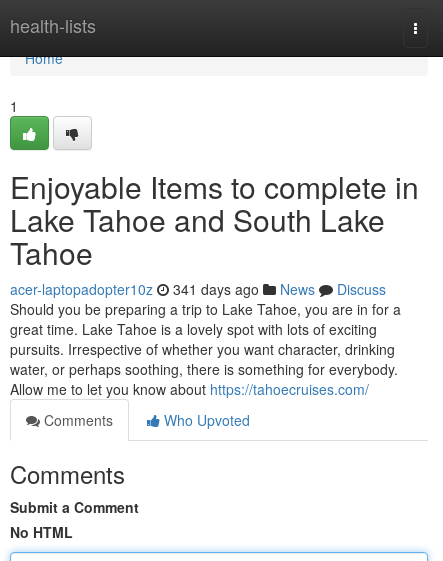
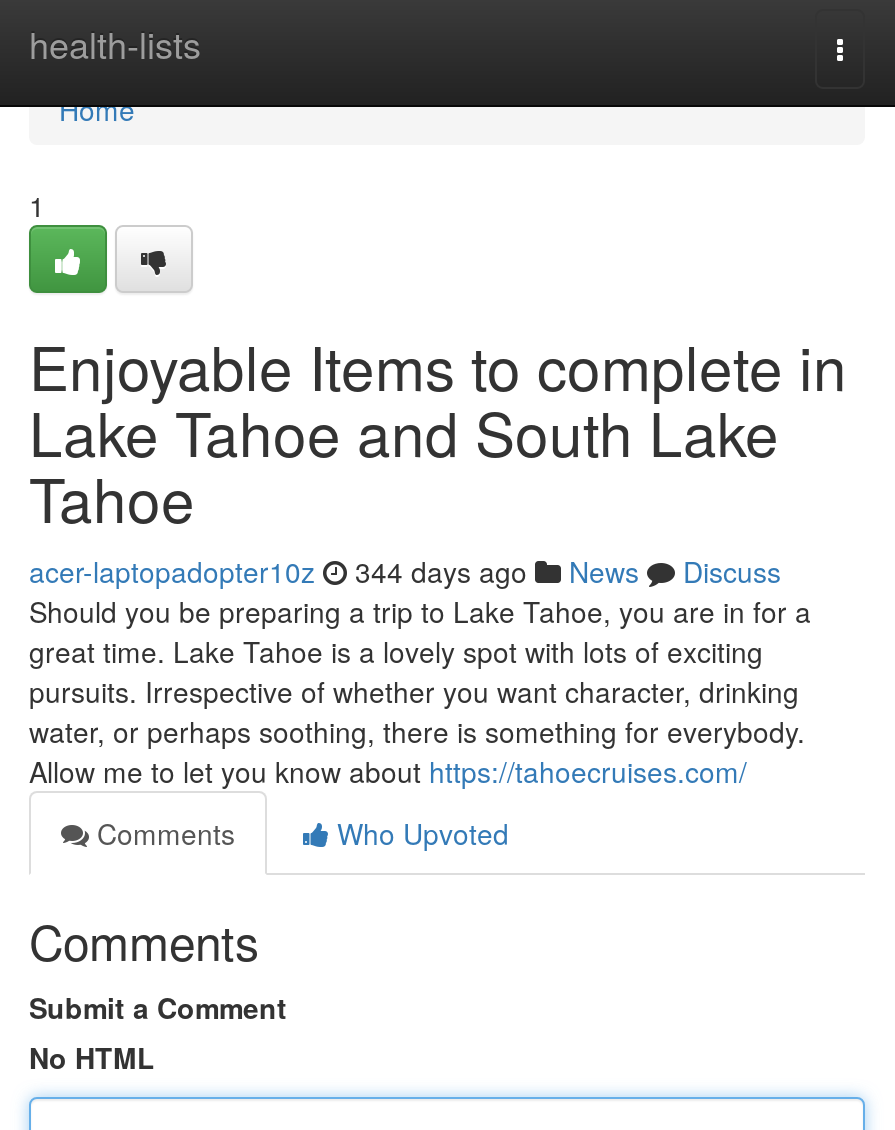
[10,279,386,299] acer-laptopadopter10z 341 days ago News Discuss -> [29,551,781,591] acer-laptopadopter10z 344 days ago News Discuss

